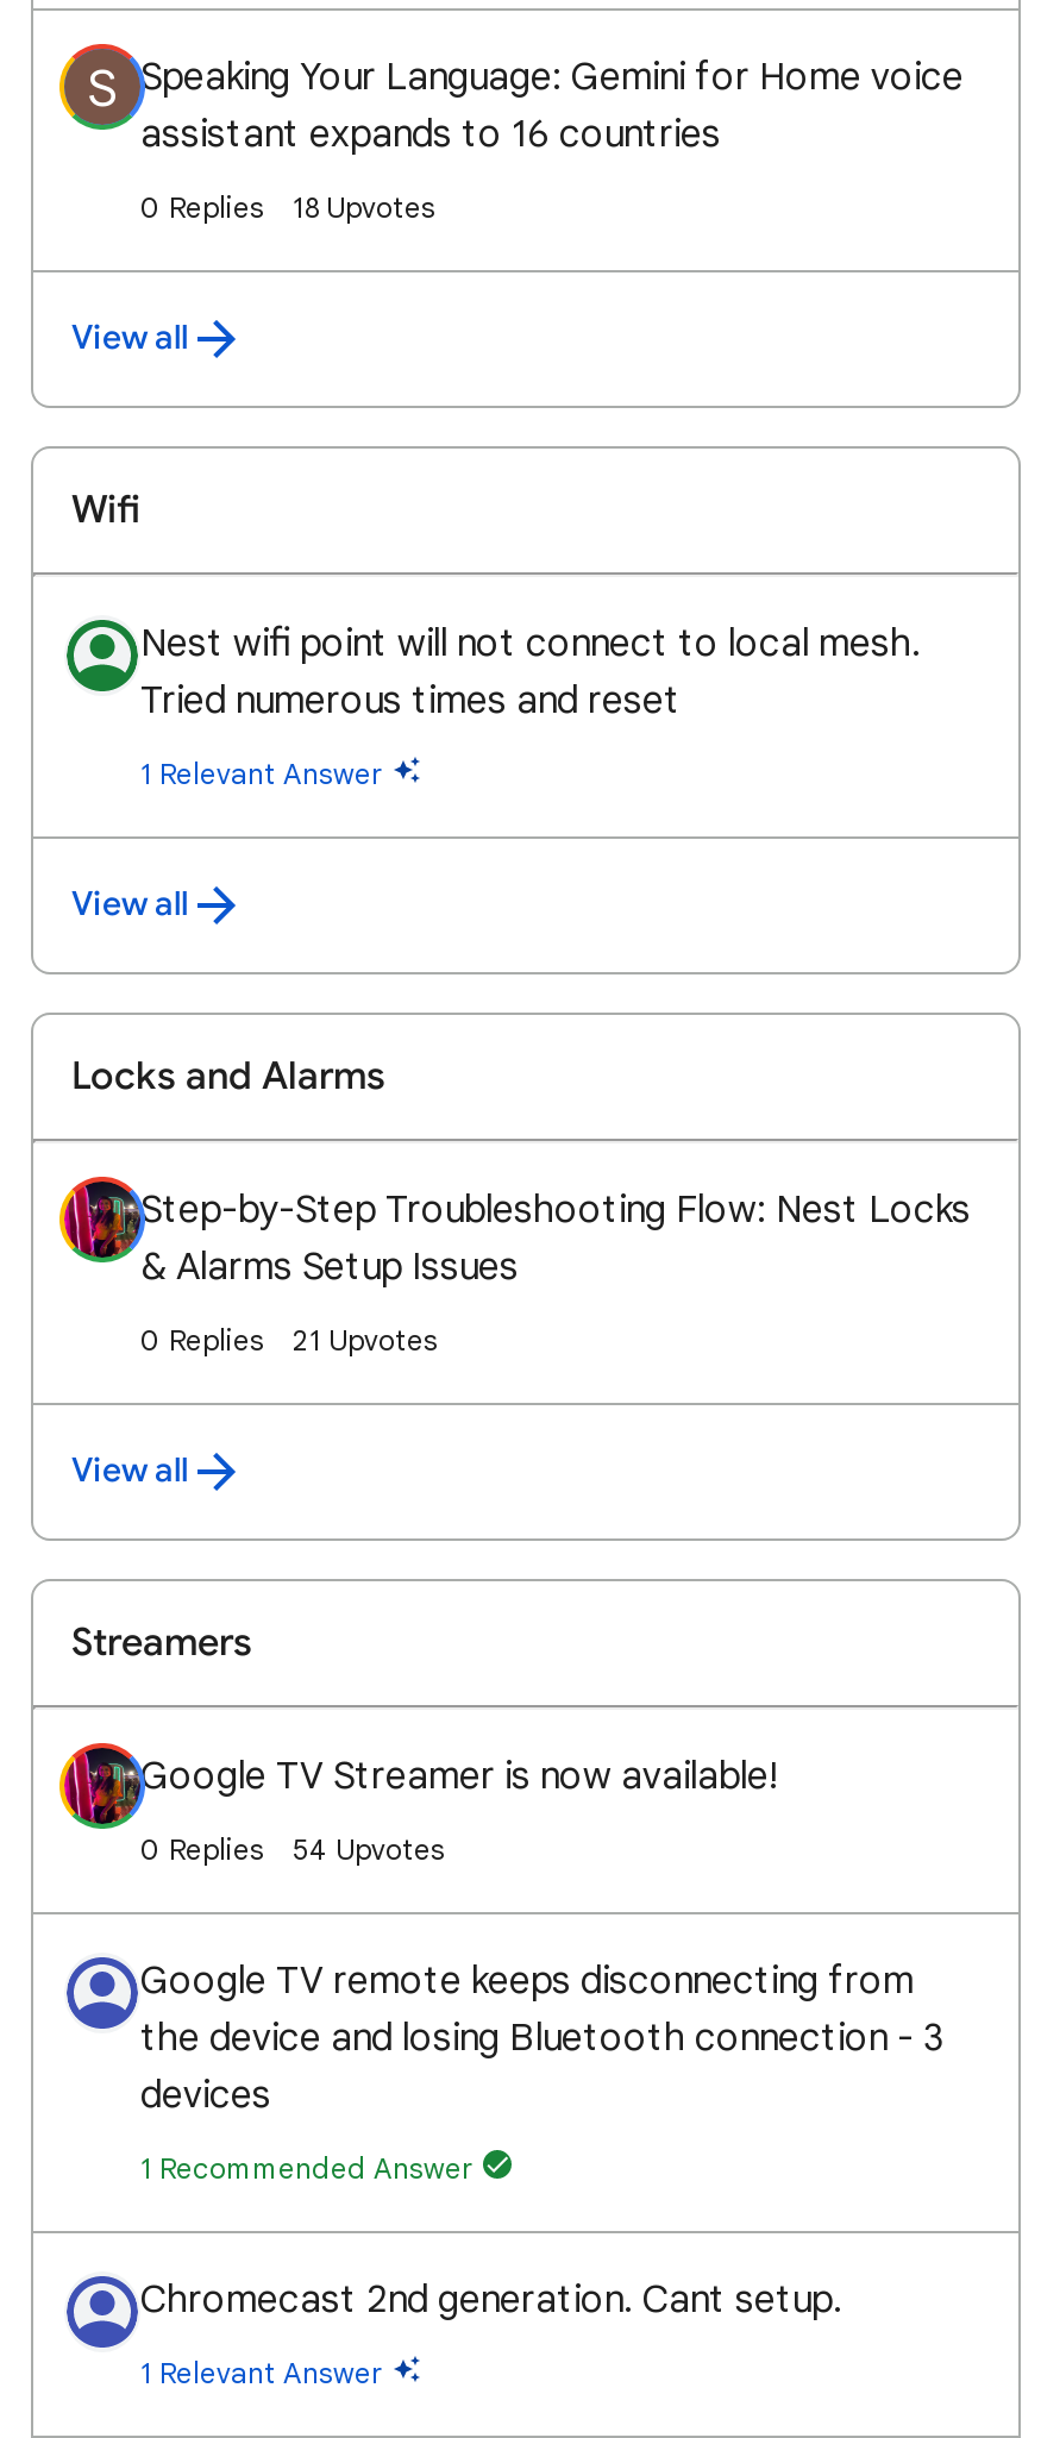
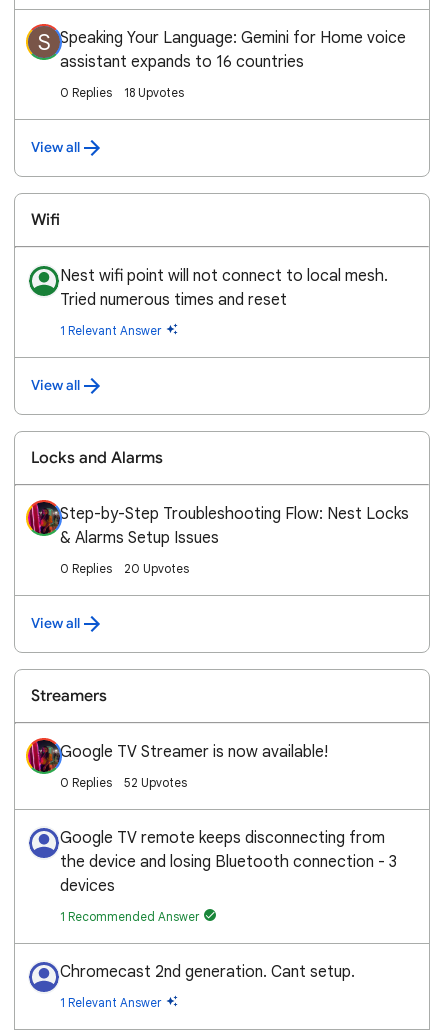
[293,1322,438,1358] 21 Upvotes -> [124,561,189,576] 20 Upvotes
[293,1831,445,1867] 54 Upvotes -> [124,775,187,790] 52 Upvotes

